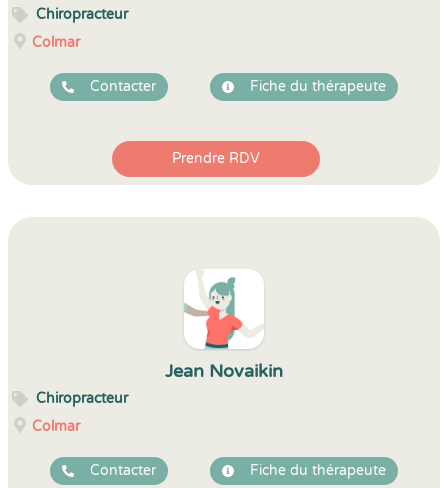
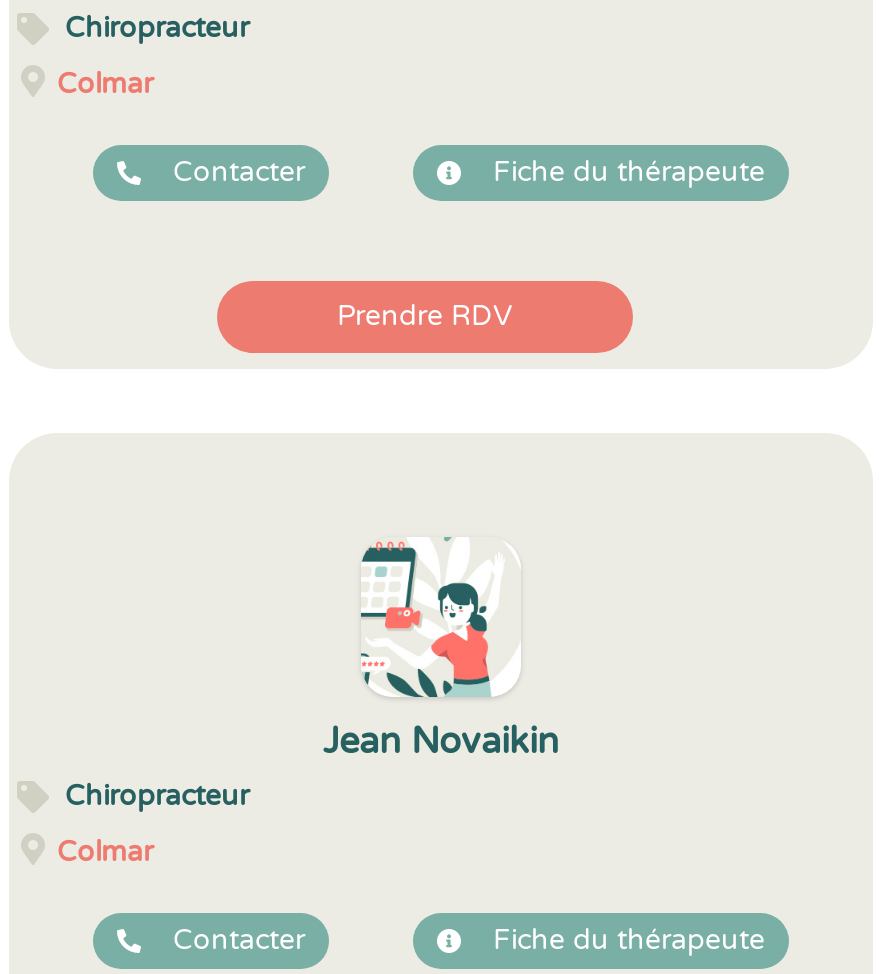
[183,269,263,350] [image] -> [359,535,519,699] [image]

